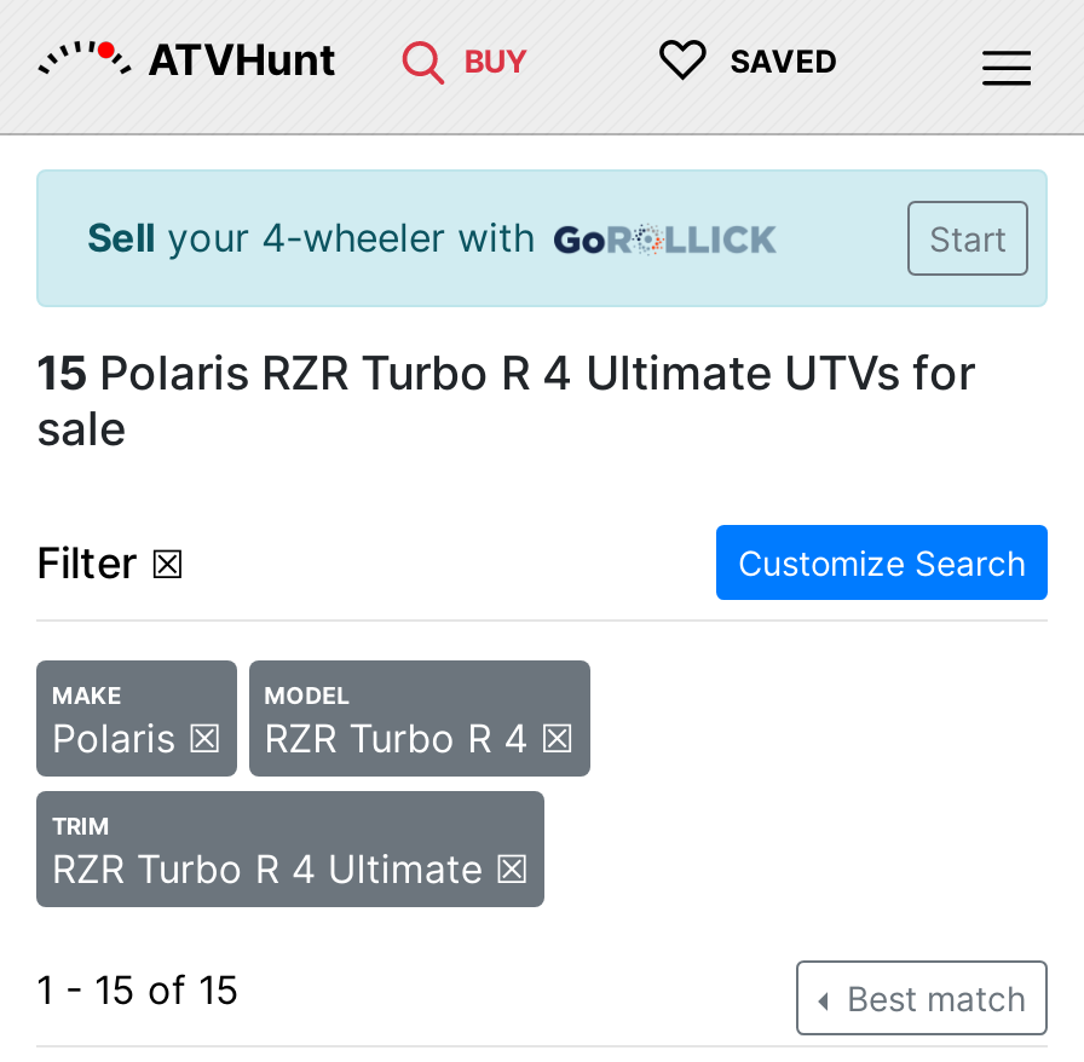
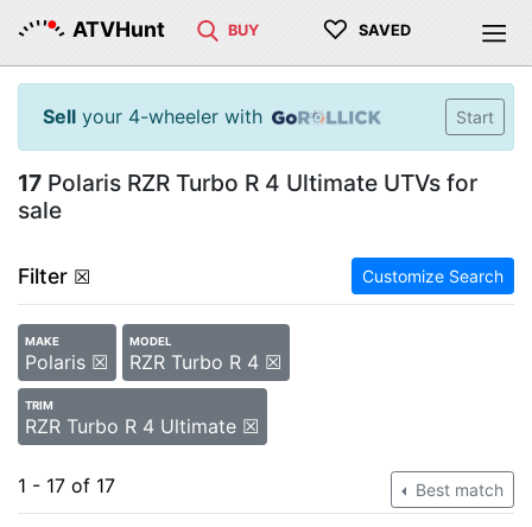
[36,344,975,402] 15 Polaris RZR Turbo R 4 Ultimate UTVs for -> [18,169,477,197] 17 Polaris RZR Turbo R 4 Ultimate UTVs for
[36,965,240,1014] 1 - 15 of 15 -> [18,474,115,497] 1 - 17 of 17

